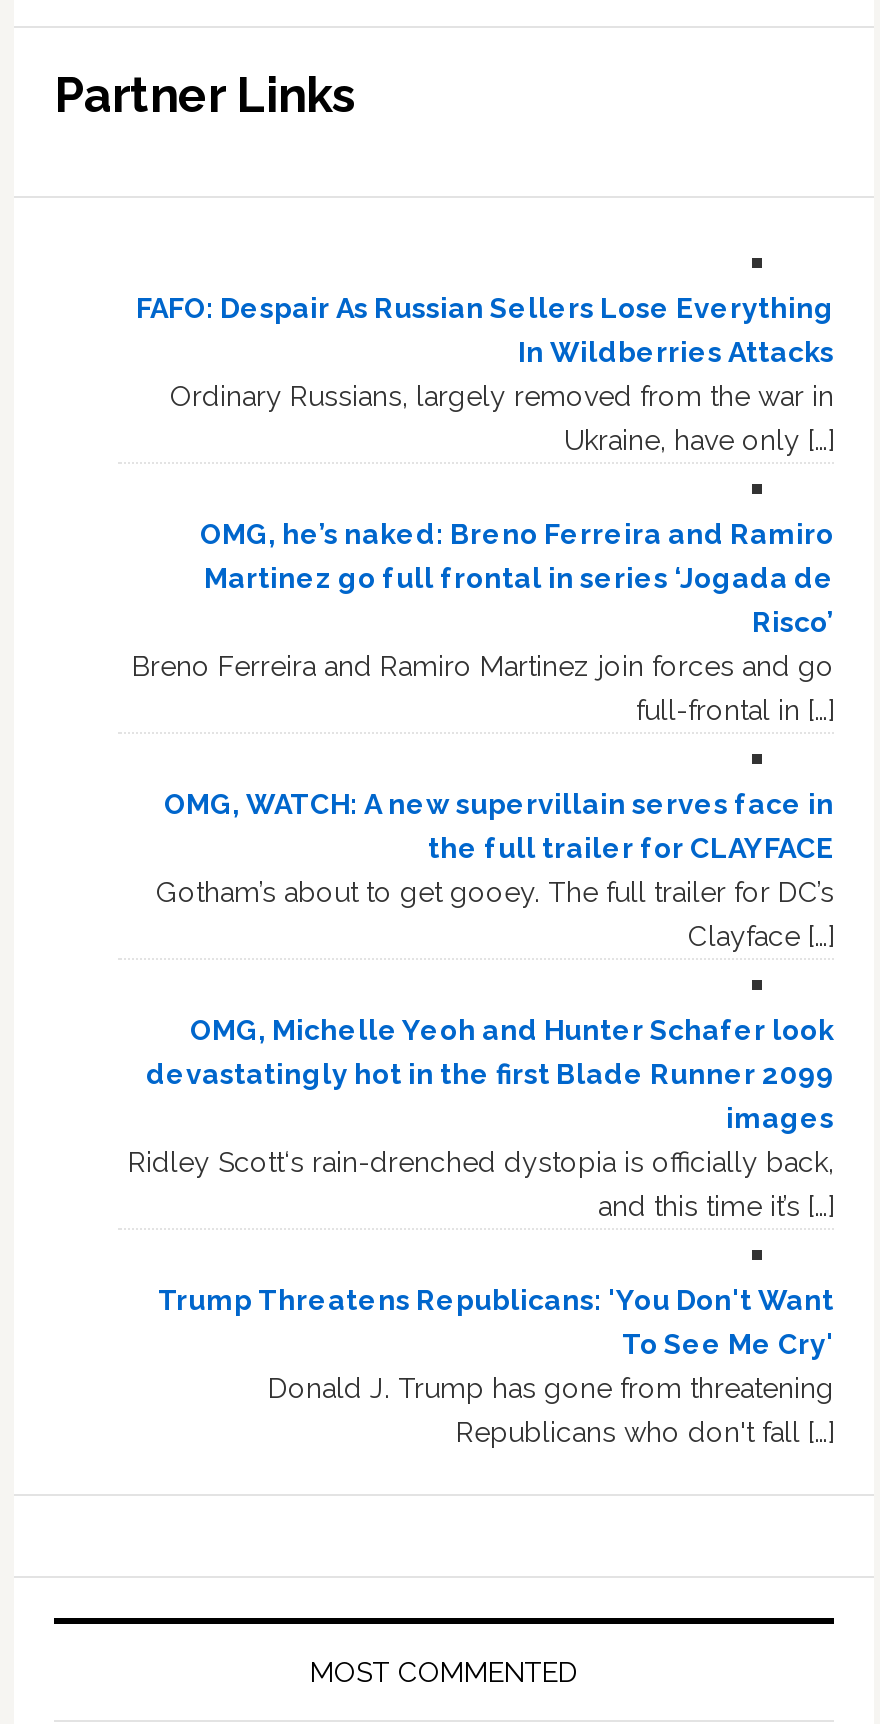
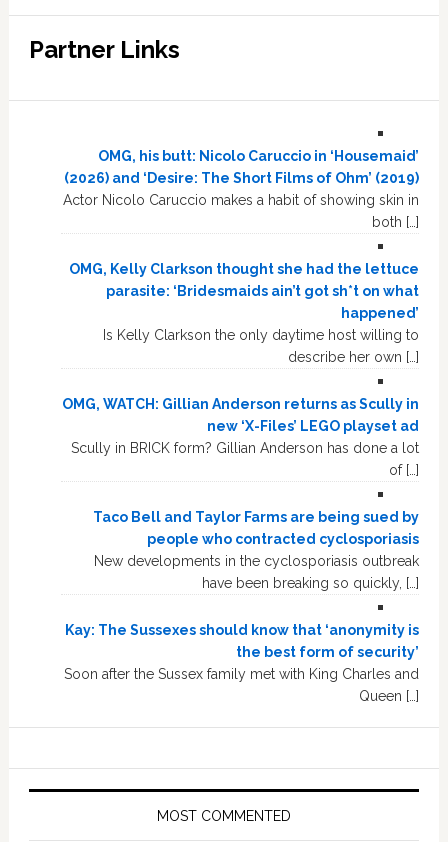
[136,292,834,456] FAFO: Despair As Russian Sellers Lose Everything | In Wildberries Attacks | Ordinary Russians, largely removed from the war in | Ukraine, have only […] -> [63,148,419,230] OMG, his butt: Nicolo Caruccio in ‘Housemaid’ | (2026) and ‘Desire: The Short Films of Ohm’ (2019) | Actor Nicolo Caruccio makes a habit of showing skin in | both […]
[132,518,834,726] OMG, he’s naked: Breno Ferreira and Ramiro | Martinez go full frontal in series ‘Jogada de | Risco’ | Breno Ferreira and Ramiro Martinez join forces and go | full-frontal in […] -> [69,261,419,365] OMG, Kelly Clarkson thought she had the lettuce | parasite: ‘Bridesmaids ain’t got sh*t on what | happened’ | Is Kelly Clarkson the only daytime host willing to | describe her own […]
[156,788,834,952] OMG, WATCH: A new supervillain serves face in | the full trailer for CLAYFACE | Gotham’s about to get gooey. The full trailer for DC’s | Clayface […] -> [62,396,419,478] OMG, WATCH: Gillian Anderson returns as Scully in | new ‘X-Files’ LEGO playset ad | Scully in BRICK form? Gillian Anderson has done a lot | of […]
[128,1014,834,1222] OMG, Michelle Yeoh and Hunter Schafer look | devastatingly hot in the first Blade Runner 2099 | images | Ridley Scott‘s rain-drenched dystopia is officially back, | and this time it’s […] -> [93,509,419,591] Taco Bell and Taylor Farms are being sued by | people who contracted cyclosporiasis | New developments in the cyclosporiasis outbreak | have been breaking so quickly, […]
[158,1284,834,1448] Trump Threatens Republicans: 'You Don't Want | To See Me Cry' | Donald J. Trump has gone from threatening | Republicans who don't fall […] -> [64,622,419,704] Kay: The Sussexes should know that ‘anonymity is | the best form of security’ | Soon after the Sussex family met with King Charles and | Queen […]

